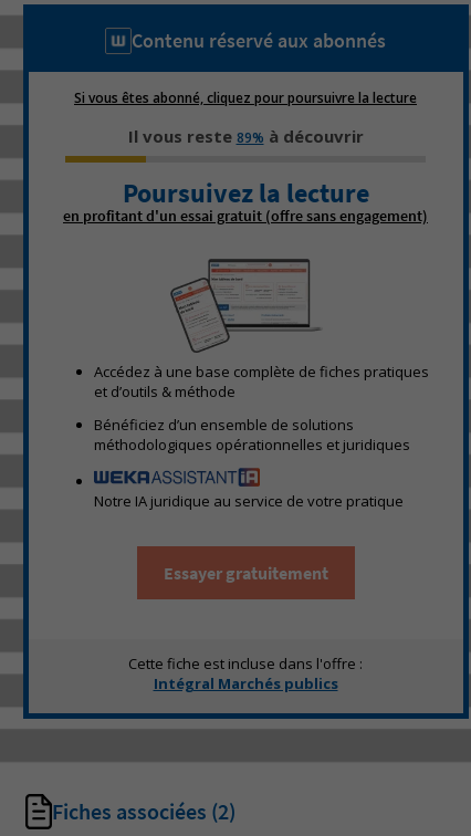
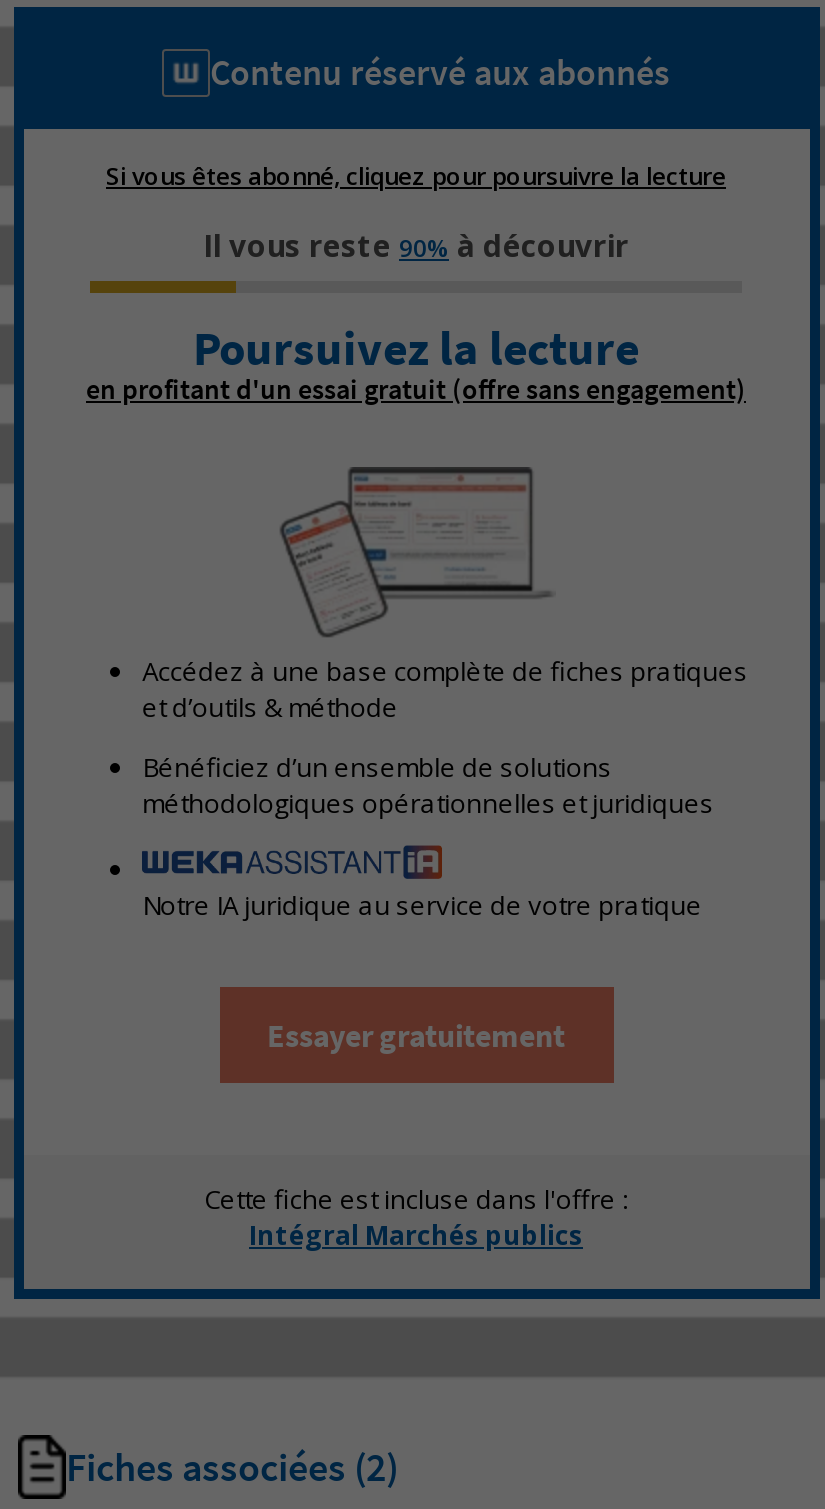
[128,125,363,147] Il vous reste 89% à découvrir -> [203,225,629,265] Il vous reste 90% à découvrir

